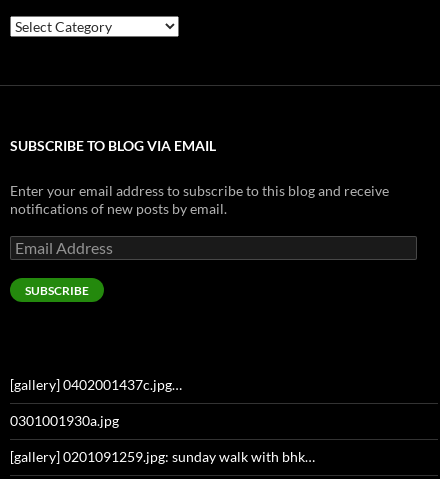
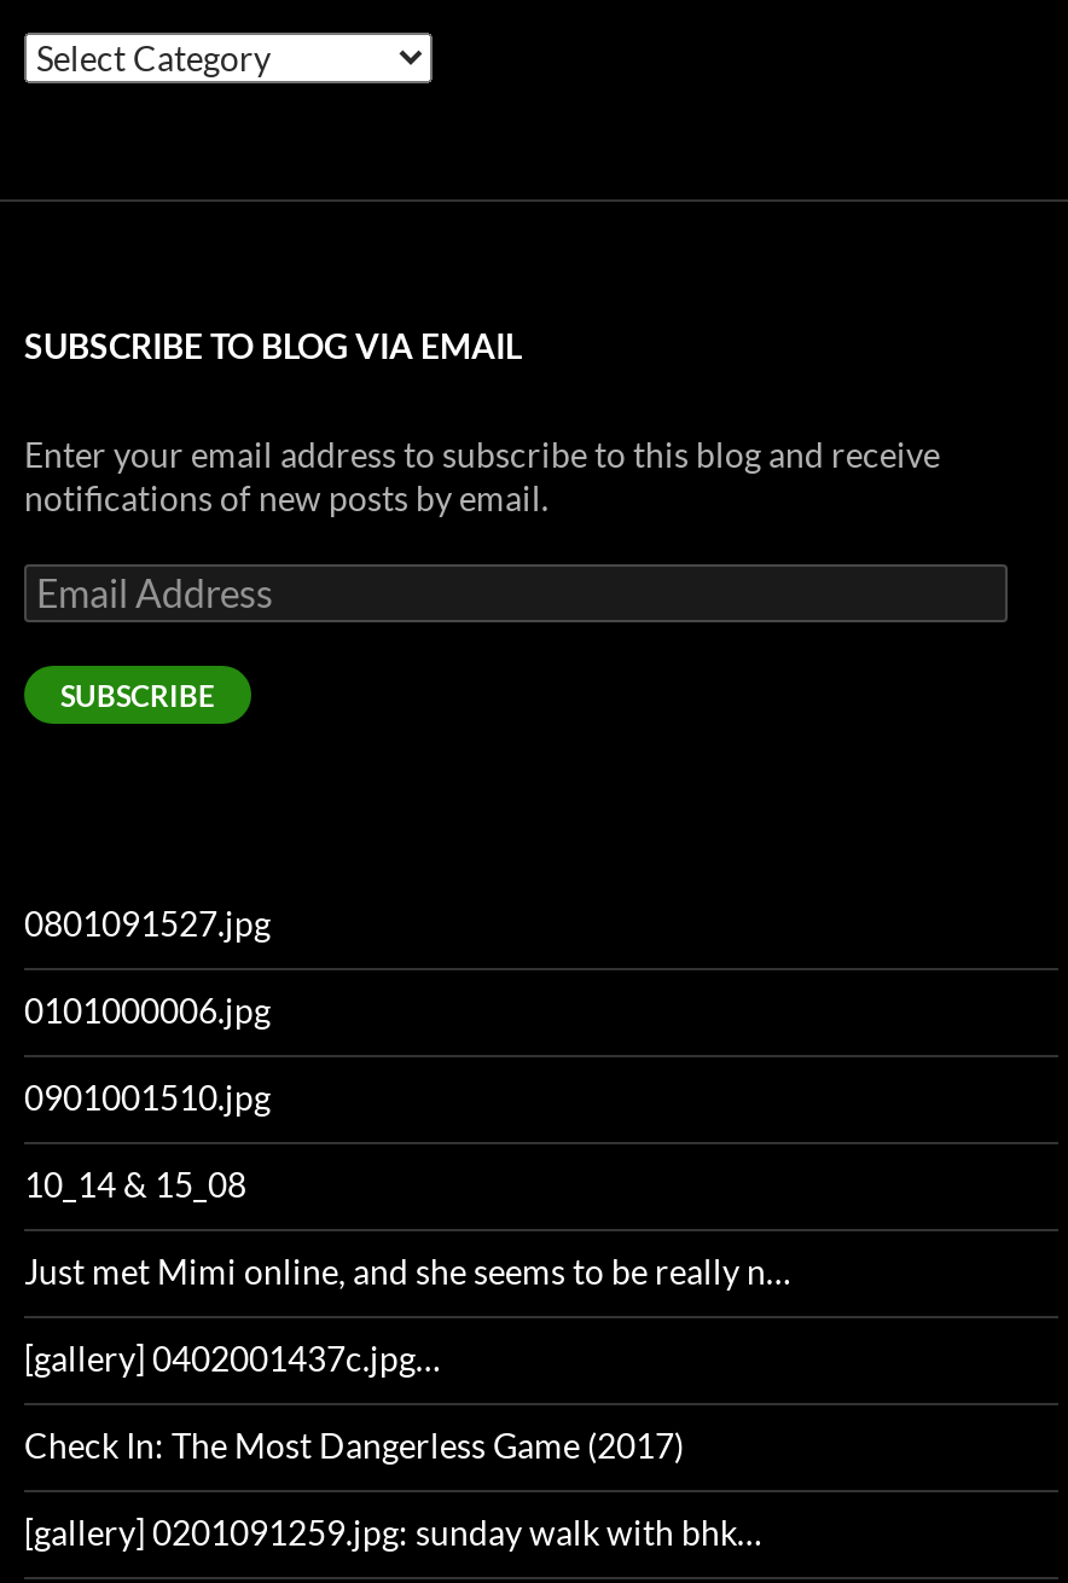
none -> [24,902,790,1291] 0801091527.jpg | 0101000006.jpg | 0901001510.jpg | 10_14 & 15_08 | Just met Mimi online, and she seems to be really n…
[10,412,119,429] 0301001930a.jpg -> [24,1424,684,1465] Check In: The Most Dangerless Game (2017)

